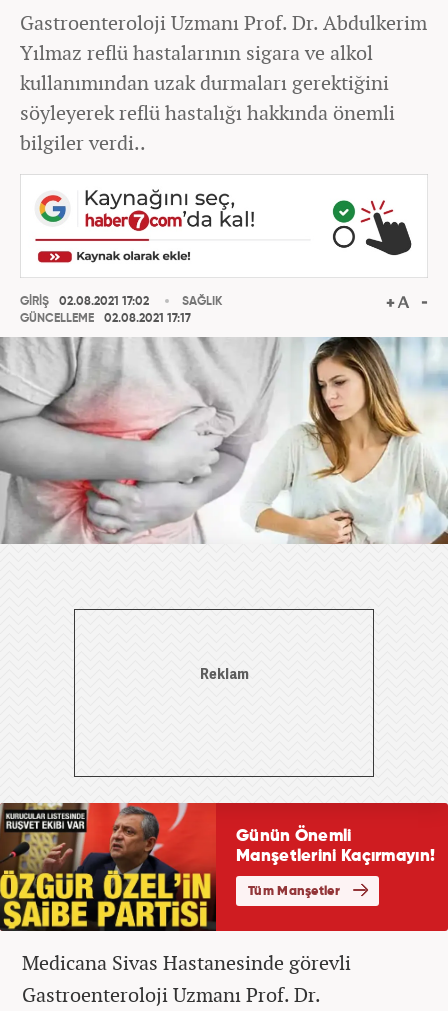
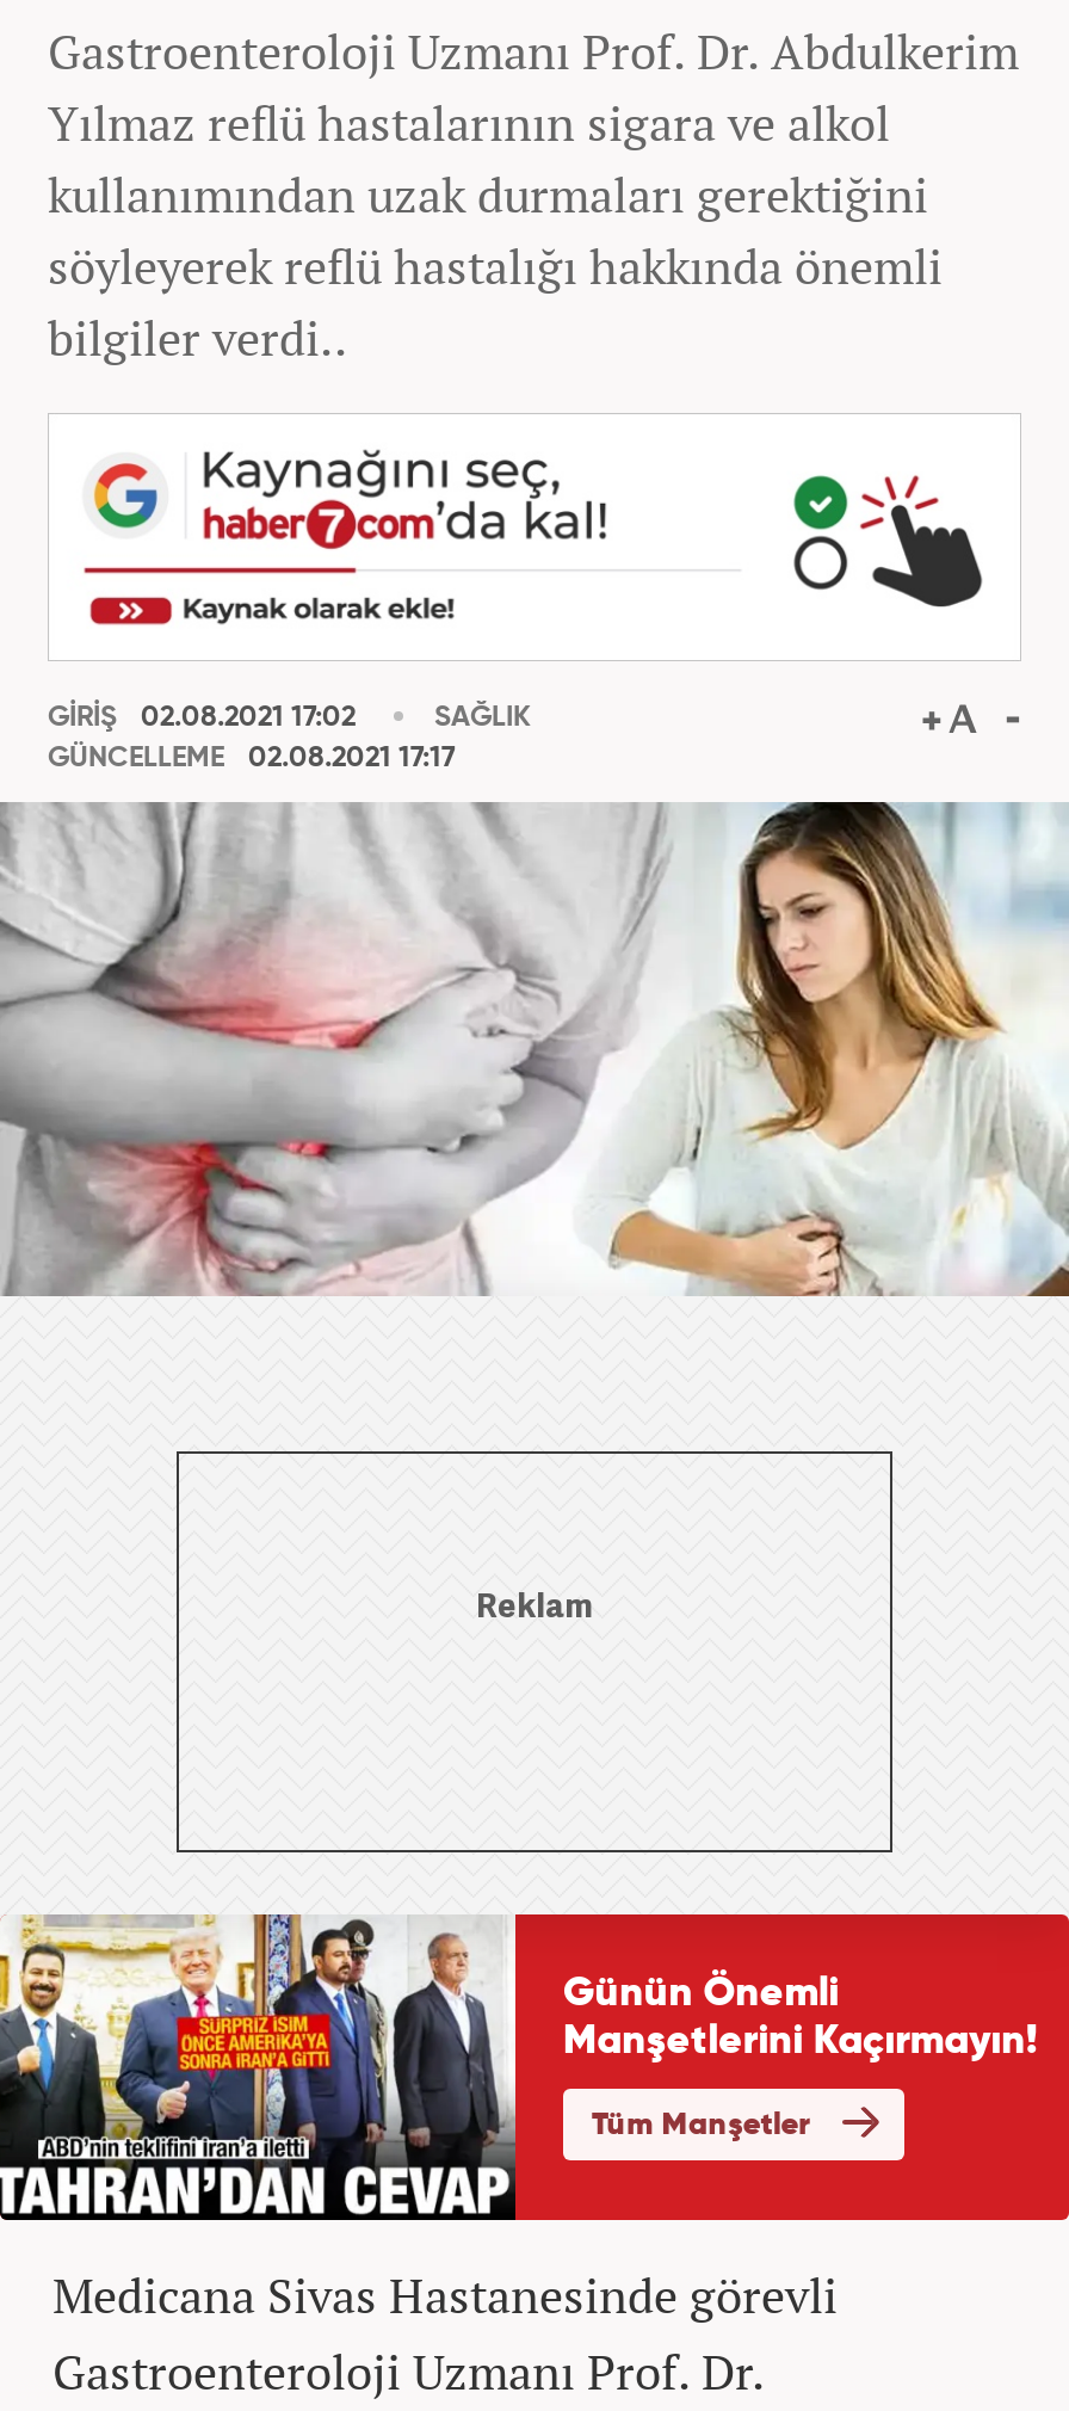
[3,802,217,931] [image] -> [7,1912,518,2218] [image]

